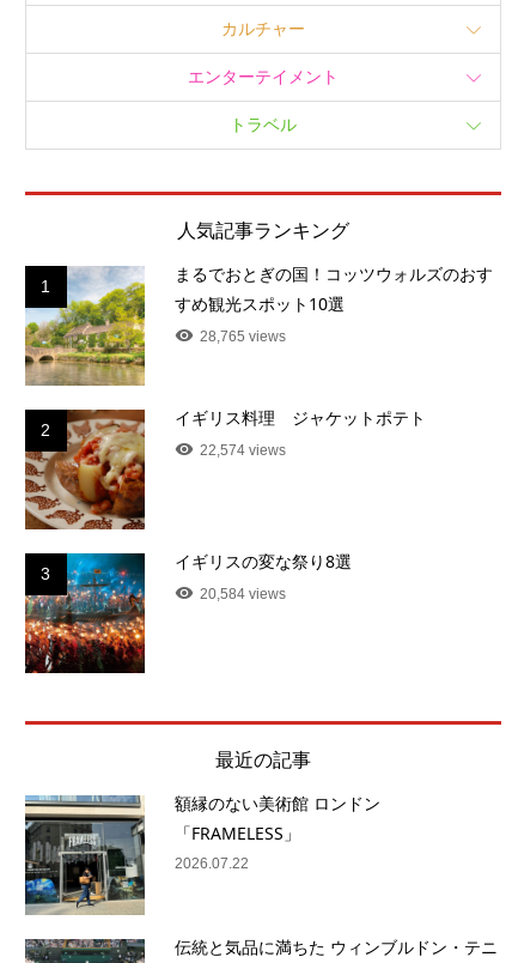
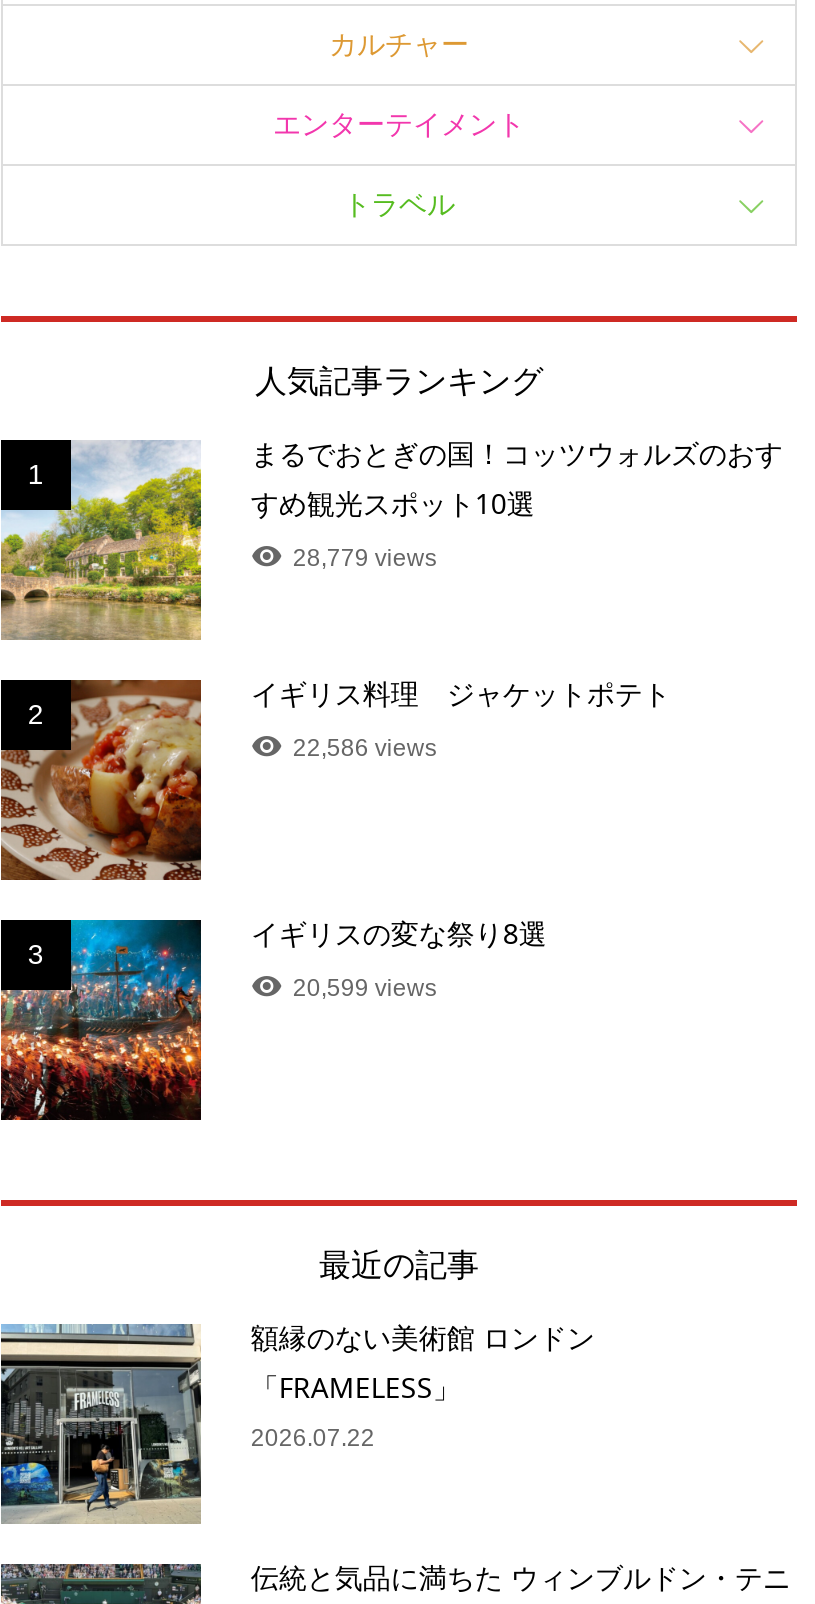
[200,328,286,344] 28,765 views -> [293,543,437,571] 28,779 views
[200,441,286,458] 22,574 views -> [293,733,437,761] 22,586 views
[200,585,286,602] 20,584 views -> [293,973,437,1001] 20,599 views

